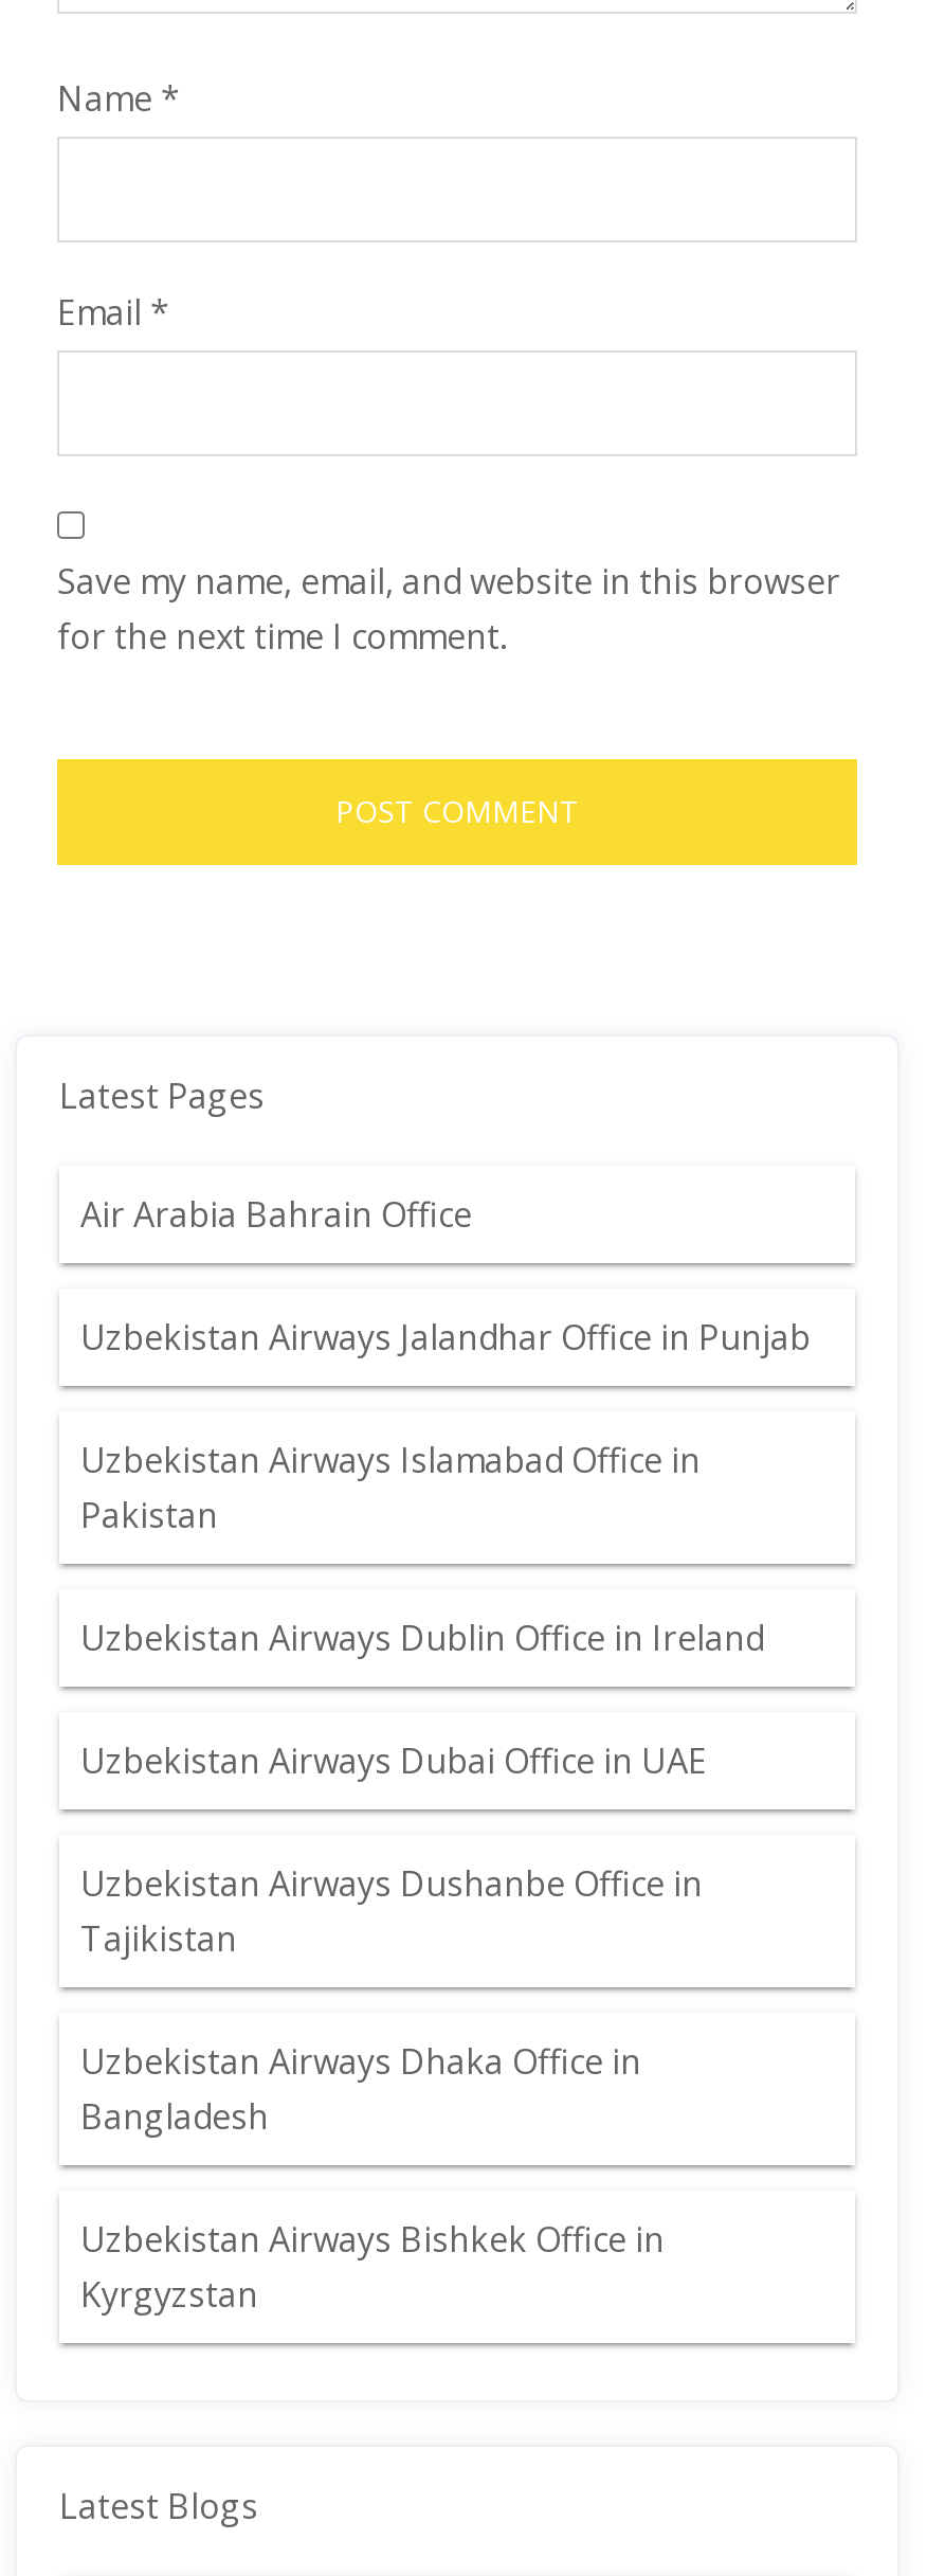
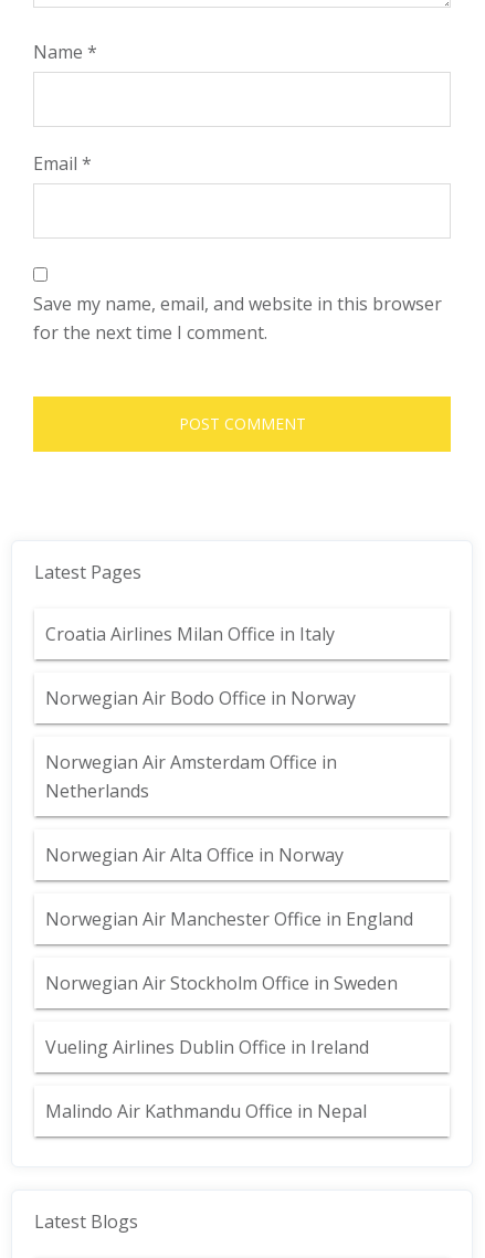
[80,1191,472,1238] Air Arabia Bahrain Office -> [45,622,335,646] Croatia Airlines Milan Office in Italy
[80,1314,811,1361] Uzbekistan Airways Jalandhar Office in Punjab -> [45,686,356,710] Norwegian Air Bodo Office in Norway
[80,1437,701,1538] Uzbekistan Airways Islamabad Office in | Pakistan -> [45,750,337,803] Norwegian Air Amsterdam Office in | Netherlands
[80,1615,764,1661] Uzbekistan Airways Dublin Office in Ireland -> [45,843,344,867] Norwegian Air Alta Office in Norway
[80,1737,707,1784] Uzbekistan Airways Dubai Office in UAE -> [45,907,413,931] Norwegian Air Manchester Office in England
[80,1860,703,1962] Uzbekistan Airways Dushanbe Office in | Tajikistan -> [45,971,398,995] Norwegian Air Stockholm Office in Sweden
[80,2038,641,2140] Uzbekistan Airways Dhaka Office in | Bangladesh -> [45,1035,369,1059] Vueling Airlines Dublin Office in Ireland
[80,2216,665,2318] Uzbekistan Airways Bishkek Office in | Kyrgyzstan -> [45,1099,367,1123] Malindo Air Kathmandu Office in Nepal

